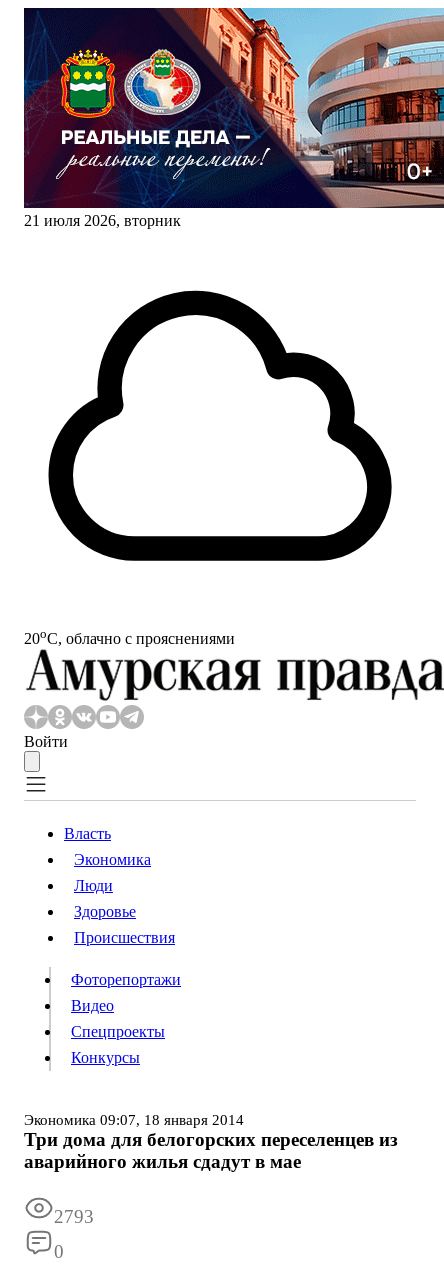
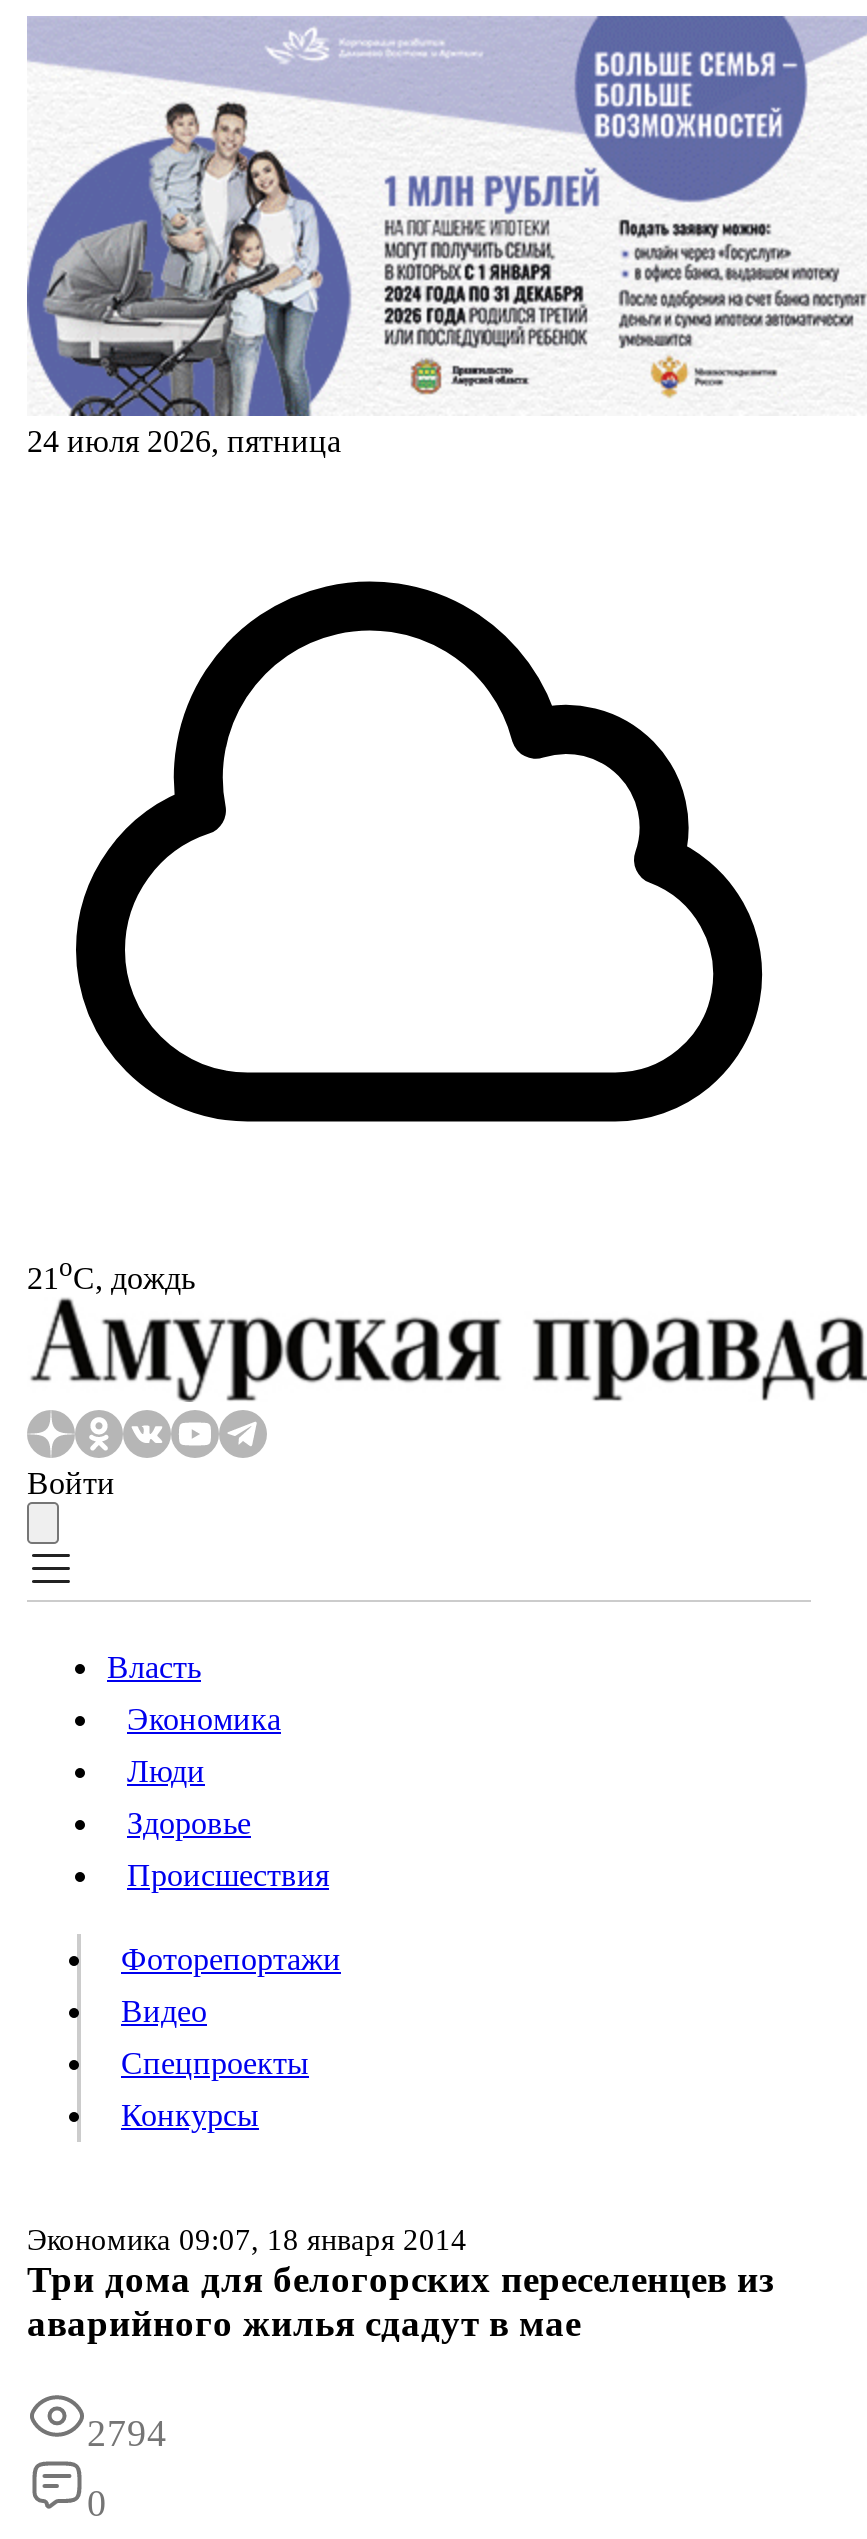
[23,7,441,229] [image] | 21 июля 2026, вторник -> [25,16,861,458] [image] | 24 июля 2026, пятница
[24,626,235,647] 20oС, облачно с прояснениями -> [27,1252,195,1295] 21oС, дождь
[54,1206,94,1227] 2793 -> [87,2413,167,2455] 2794

